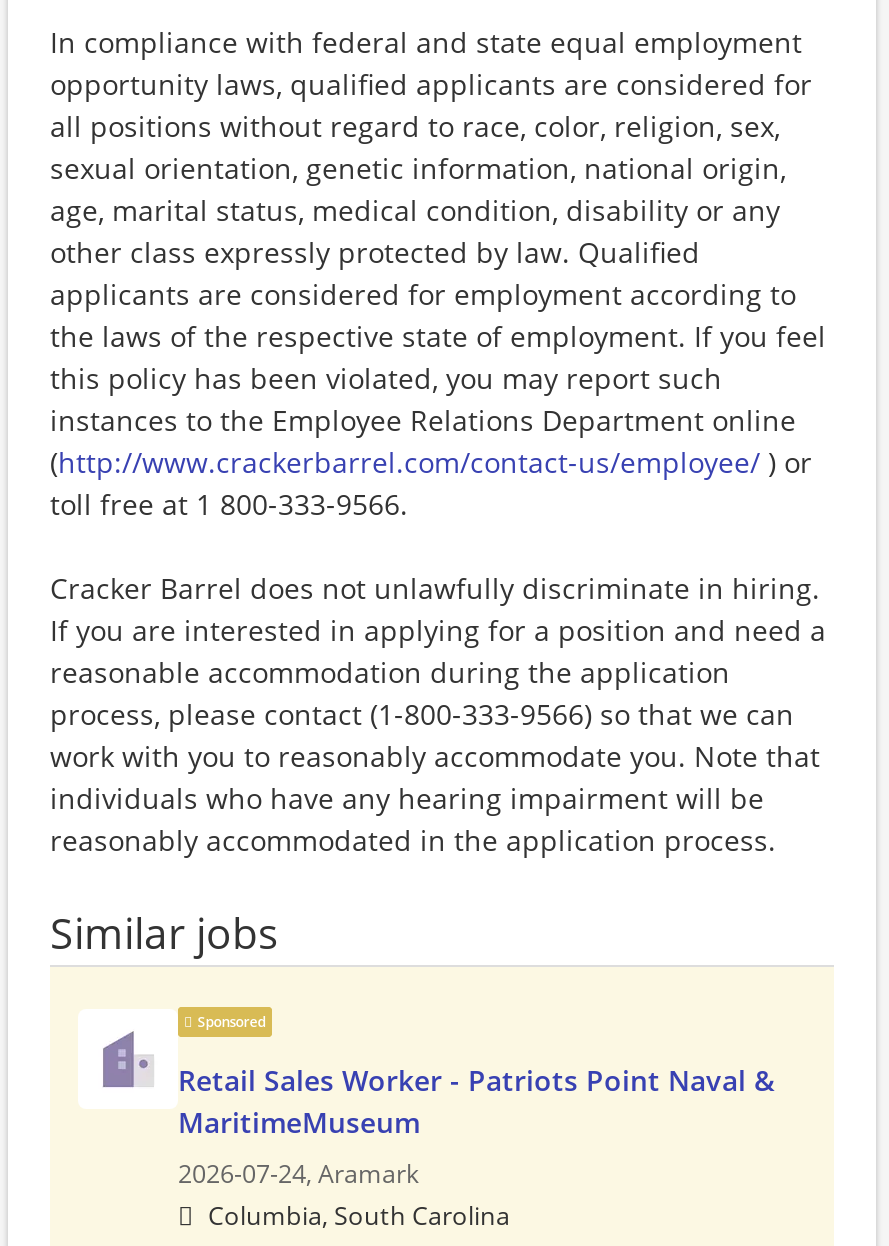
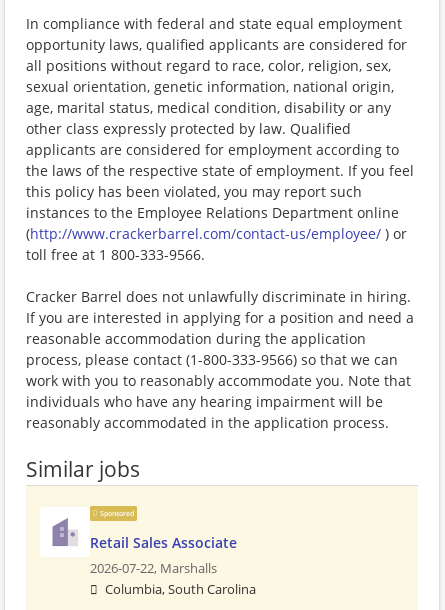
[178,1061,774,1191] Retail Sales Worker - Patriots Point Naval & | MaritimeMuseum | 2026-07-24, Aramark -> [90,533,237,577] Retail Sales Associate | 2026-07-22, Marshalls

